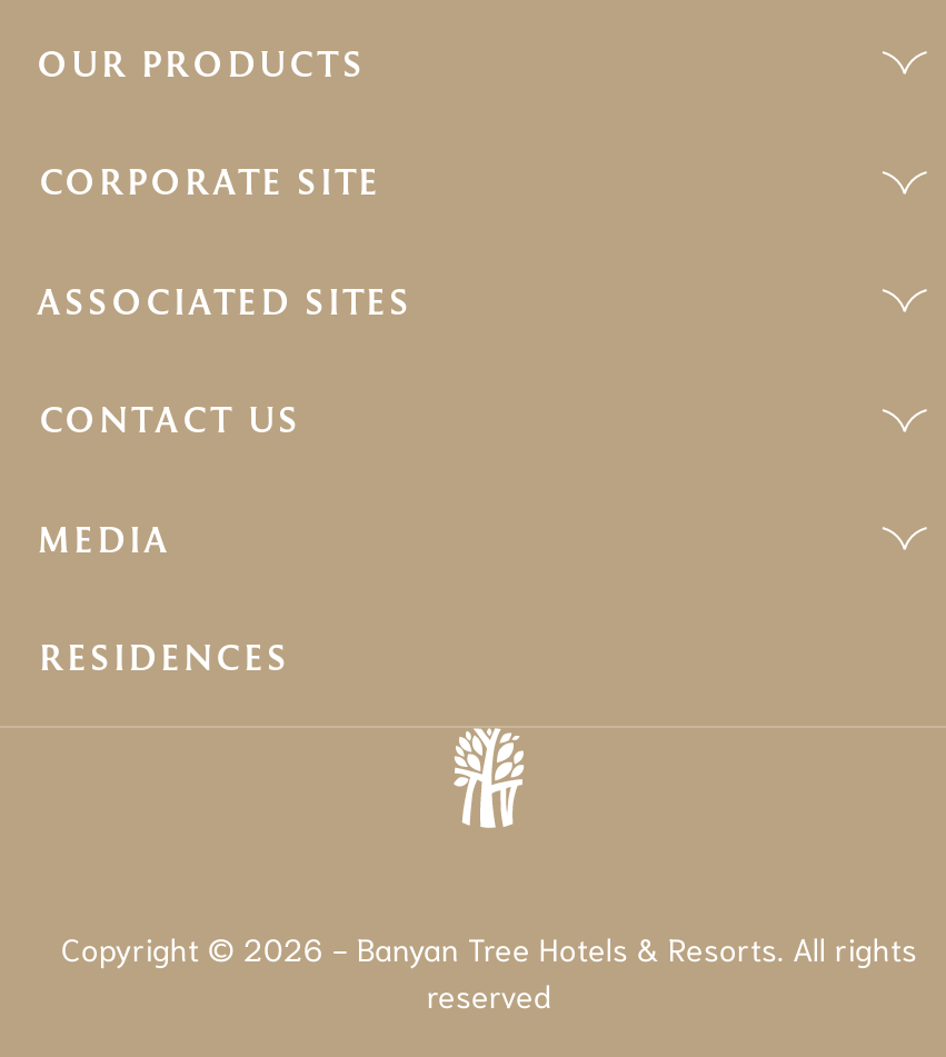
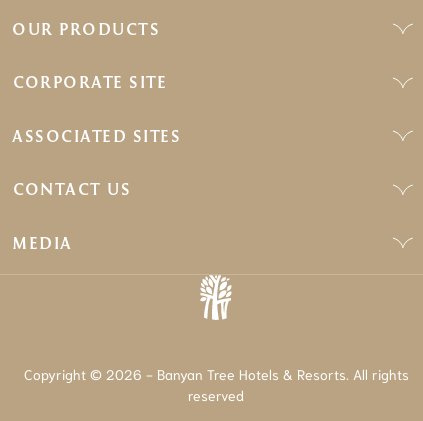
[39,636,290,680] RESIDENCES -> none

